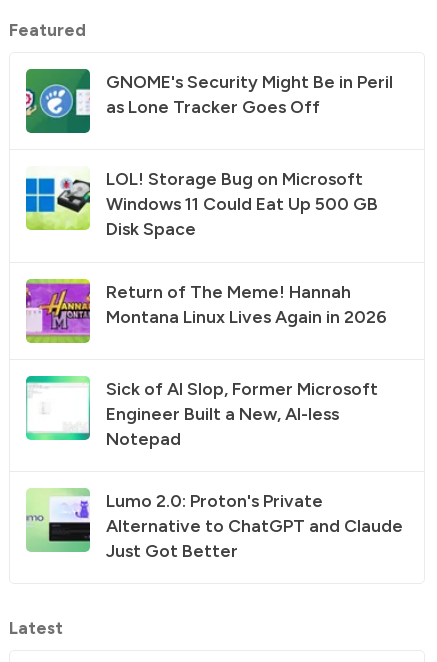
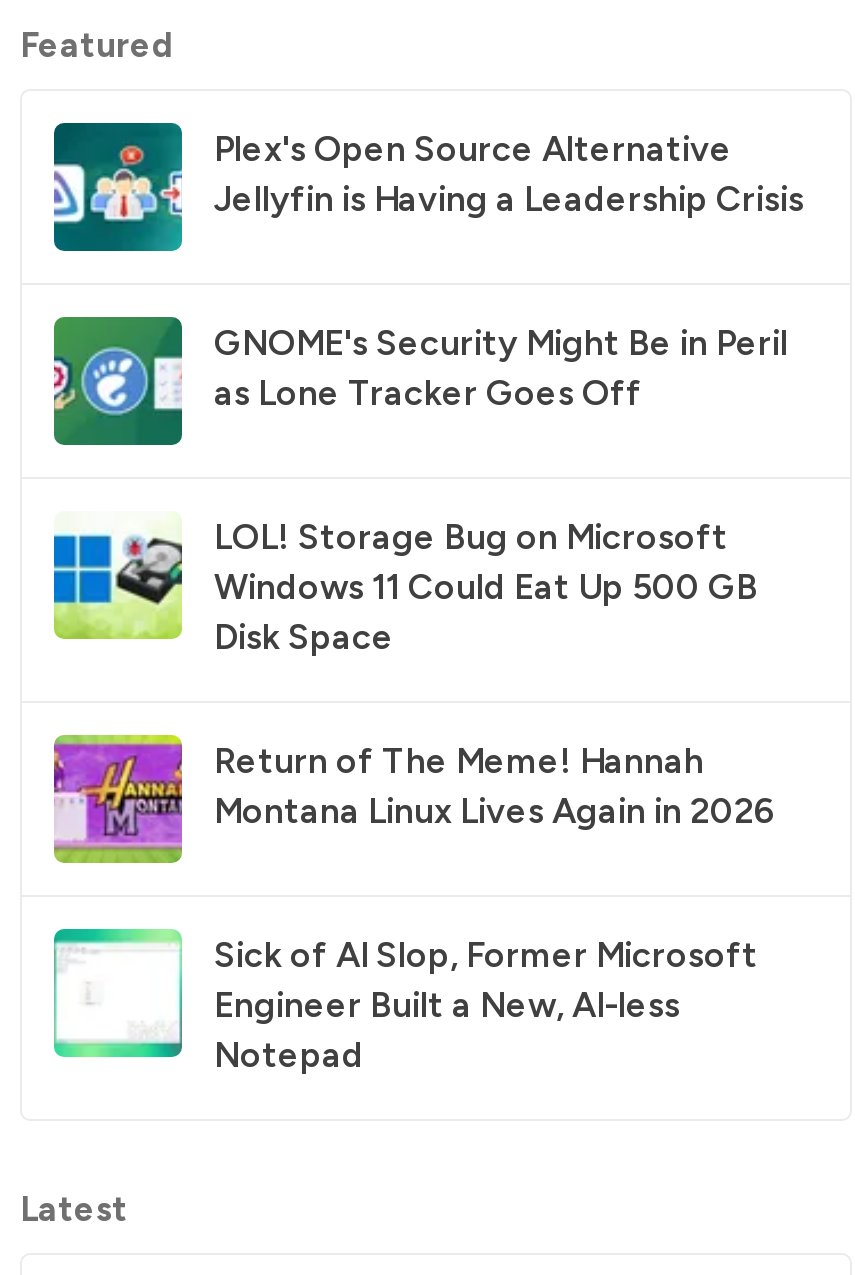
none -> [54,120,804,254] [image] | Plex's Open Source Alternative | Jellyfin is Having a Leadership Crisis
moved [24,71,393,448] -> [50,320,788,1075]: [image] | GNOME's Security Might Be in Peril | as Lone Tracker Goes Off | ... | Engineer Built a New, AI-less | Notepad
[26,488,403,561] [image] | Lumo 2.0: Proton's Private | Alternative to ChatGPT and Claude | Just Got Better -> none

